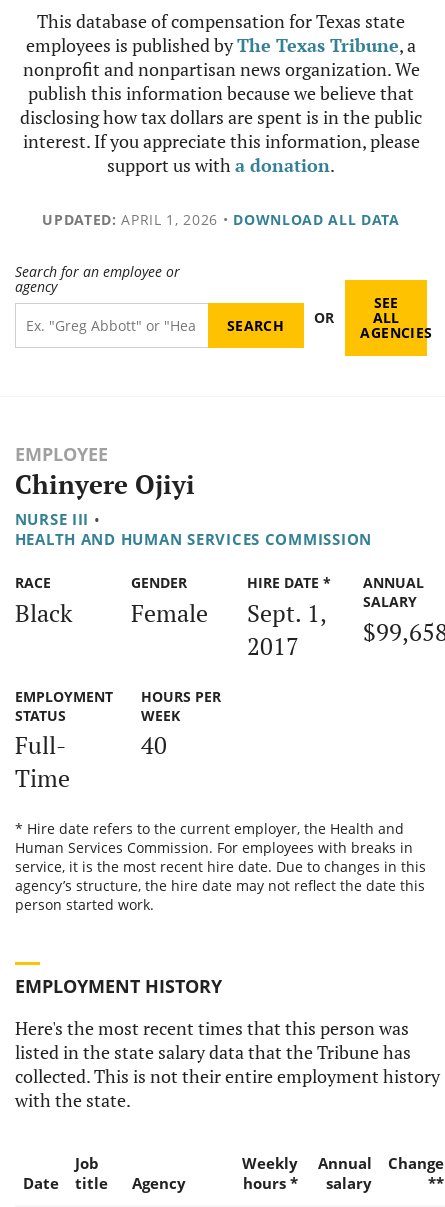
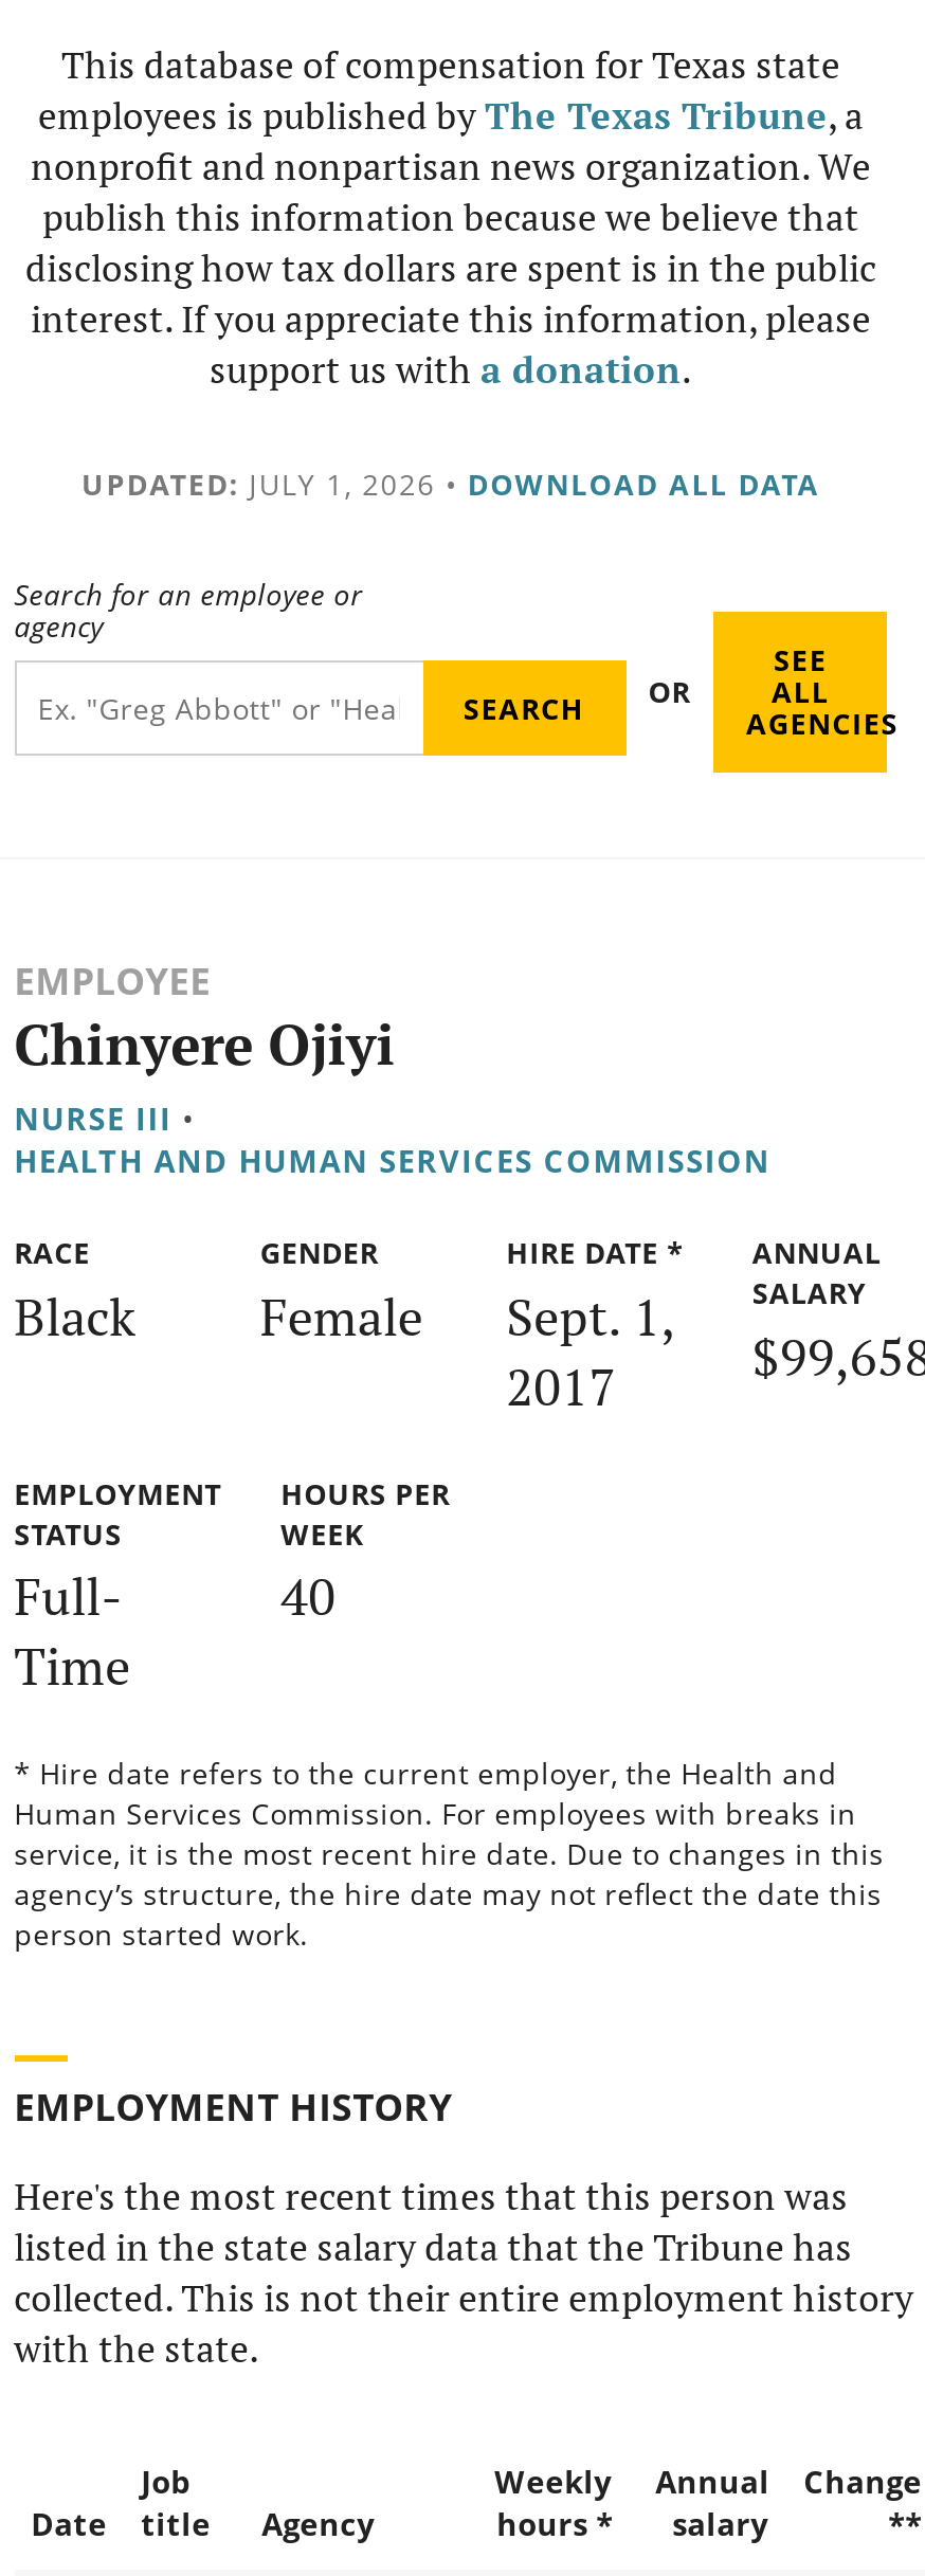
[42,210,400,229] UPDATED: APRIL 1, 2026 • DOWNLOAD ALL DATA -> [81,464,820,504] UPDATED: JULY 1, 2026 • DOWNLOAD ALL DATA

